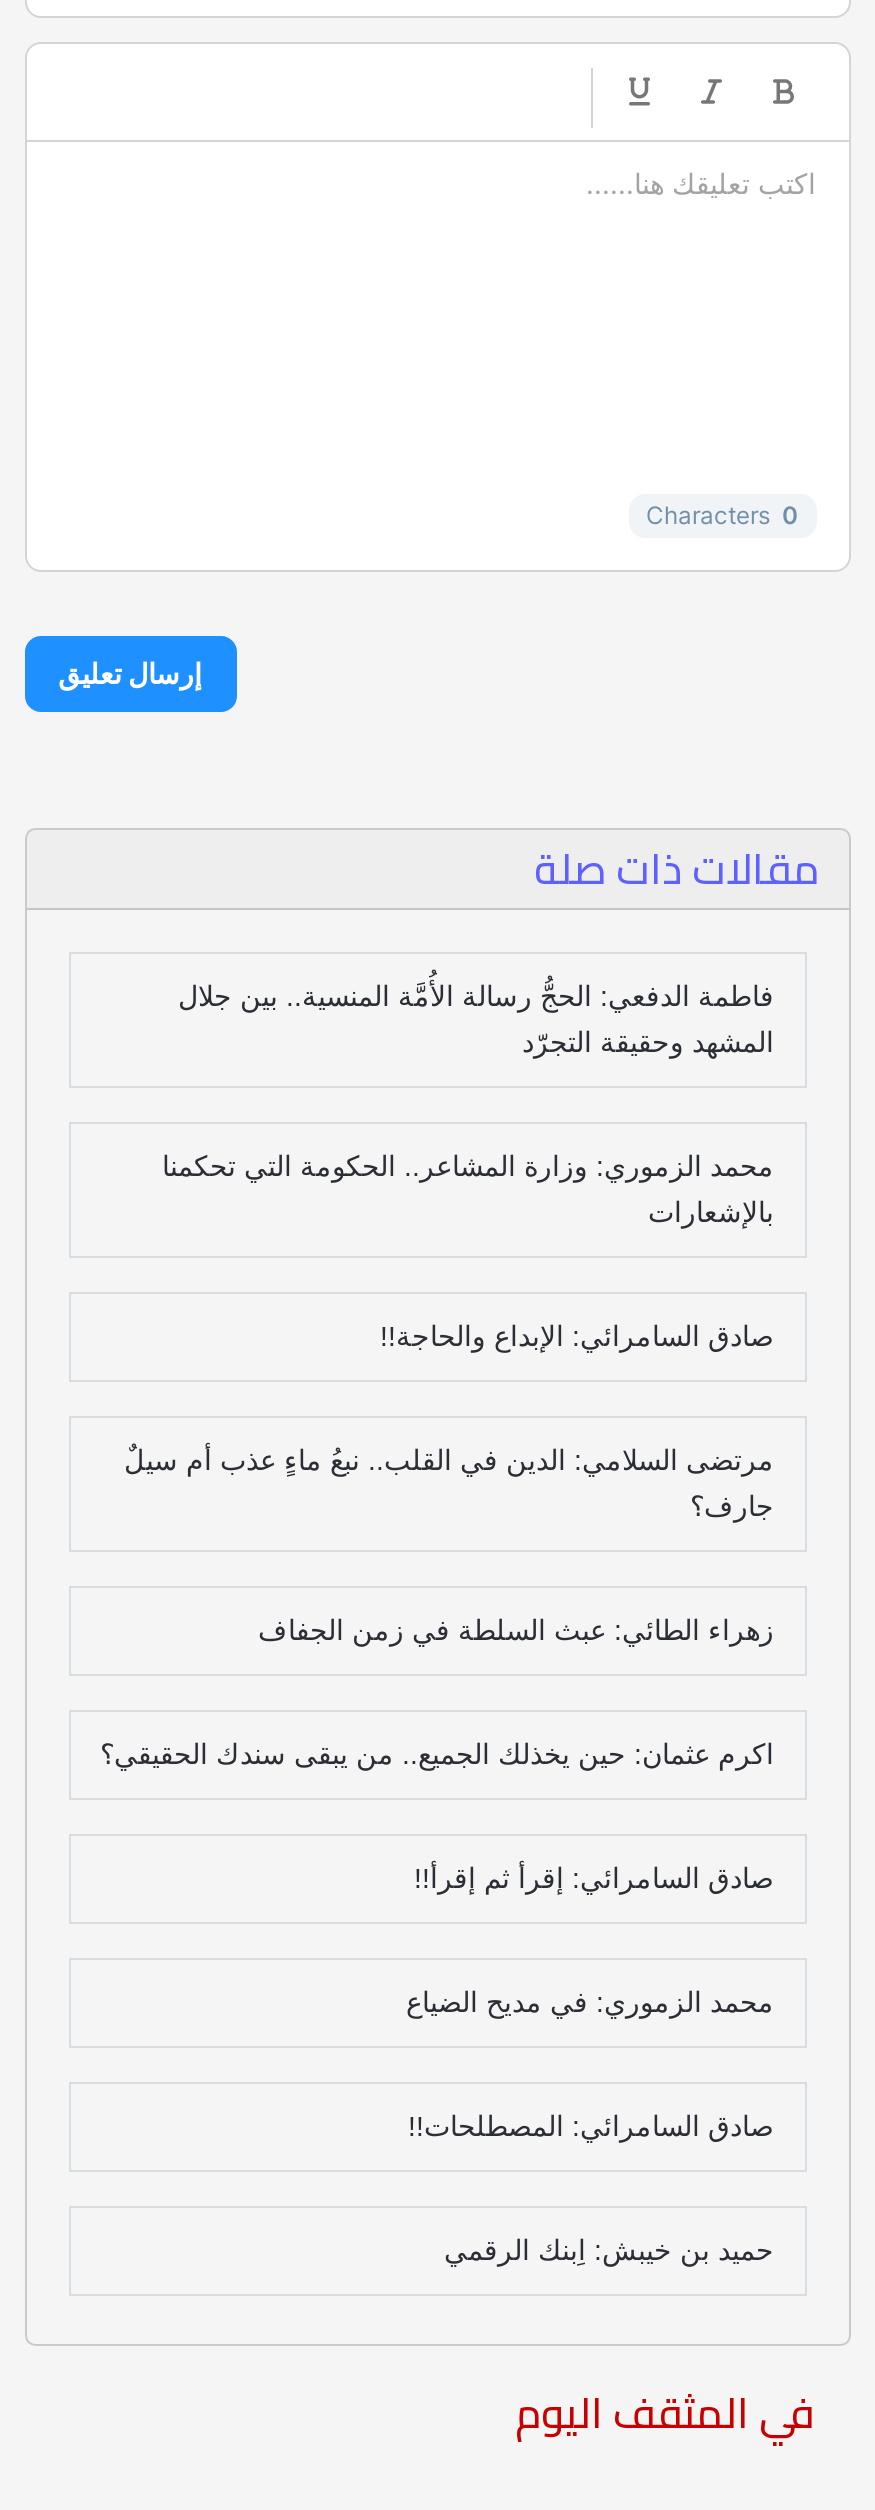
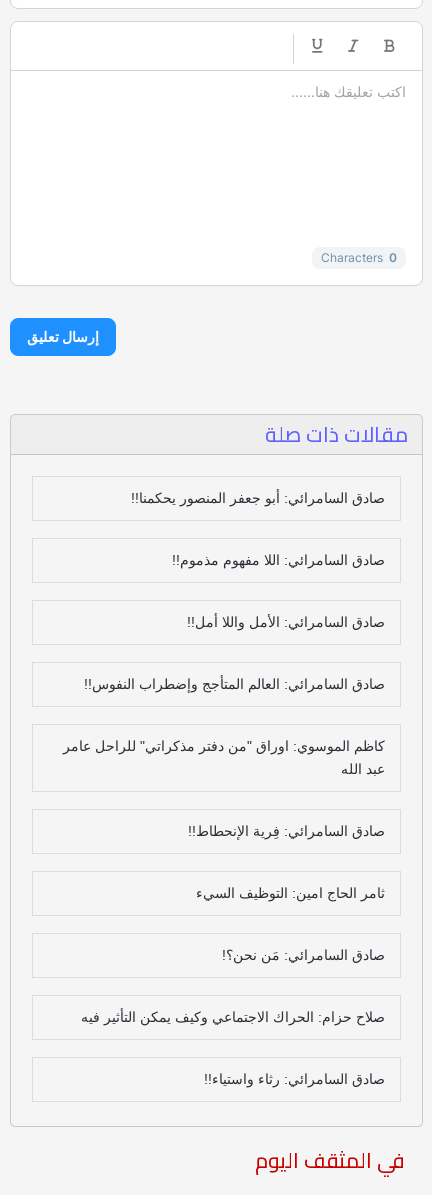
[178,980,774,1058] فاطمة الدفعي: الحجُّ رسالة الأُمَّة المنسية.. بين جلال | المشهد وحقيقة التجرّد -> [130,490,384,506] صادق السامرائي: أبو جعفر المنصور يحكمنا!!
[162,1150,774,1228] محمد الزموري: وزارة المشاعر.. الحكومة التي تحكمنا | بالإشعارات -> [171,552,384,568] صادق السامرائي: اللا مفهوم مذموم!!
[380,1320,774,1352] صادق السامرائي: الإبداع والحاجة!! -> [186,614,384,630] صادق السامرائي: الأمل واللا أمل!!
[124,1444,774,1522] مرتضى السلامي: الدين في القلب.. نبعُ ماءٍ عذب أم سيلٌ | جارف؟ -> [83,676,384,692] صادق السامرائي: العالم المتأجج وإضطراب النفوس!!
[258,1614,774,1646] زهراء الطائي: عبث السلطة في زمن الجفاف -> [62,738,384,777] كاظم الموسوي: اوراق "من دفتر مذكراتي" للراحل عامر | عبد الله
[100,1738,774,1770] اكرم عثمان: حين يخذلك الجميع.. من يبقى سندك الحقيقي؟ -> [187,823,384,839] صادق السامرائي: فِرية الإنحطاط!!
[414,1862,774,1894] صادق السامرائي: إقرأ ثم إقرأ!! -> [195,885,384,901] ثامر الحاج امين: التوظيف السيء
[406,1986,774,2018] محمد الزموري: في مديح الضياع -> [221,947,384,963] صادق السامرائي: مَن نحن؟!
[408,2110,774,2142] صادق السامرائي: المصطلحات!! -> [80,1009,384,1025] صلاح حزام: الحراك الاجتماعي وكيف يمكن التأثير فيه
[444,2234,774,2266] حميد بن خيبش: اِبنك الرقمي -> [203,1071,384,1087] صادق السامرائي: رثاء واستياء!!

